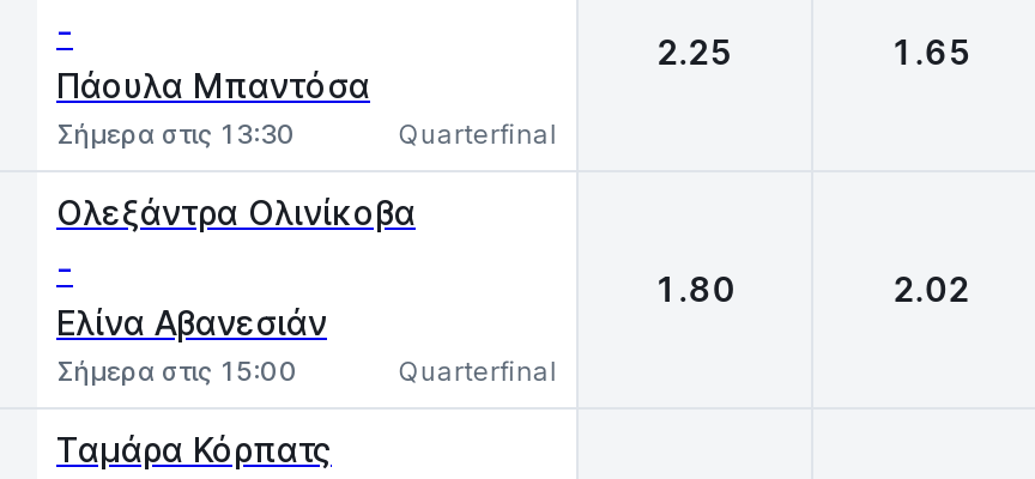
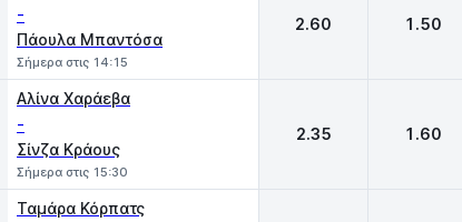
[657,31,972,72] 2.25 | 1.65 -> [295,14,442,33] 2.60 | 1.50
[56,117,557,151] Σήμερα στις 13:30 | Quarterfinal -> [17,54,128,70] Σήμερα στις 14:15
[56,192,416,232] Ολεξάντρα Ολινίκοβα -> [17,89,130,108] Αλίνα Χαράεβα
[655,268,970,309] 1.80 | 2.02 -> [296,124,442,143] 2.35 | 1.60
[56,302,557,388] Eλίνα Αβανεσιάν | Σήμερα στις 15:00 | Quarterfinal -> [17,140,128,180] Σίνζα Κράους | Σήμερα στις 15:30

